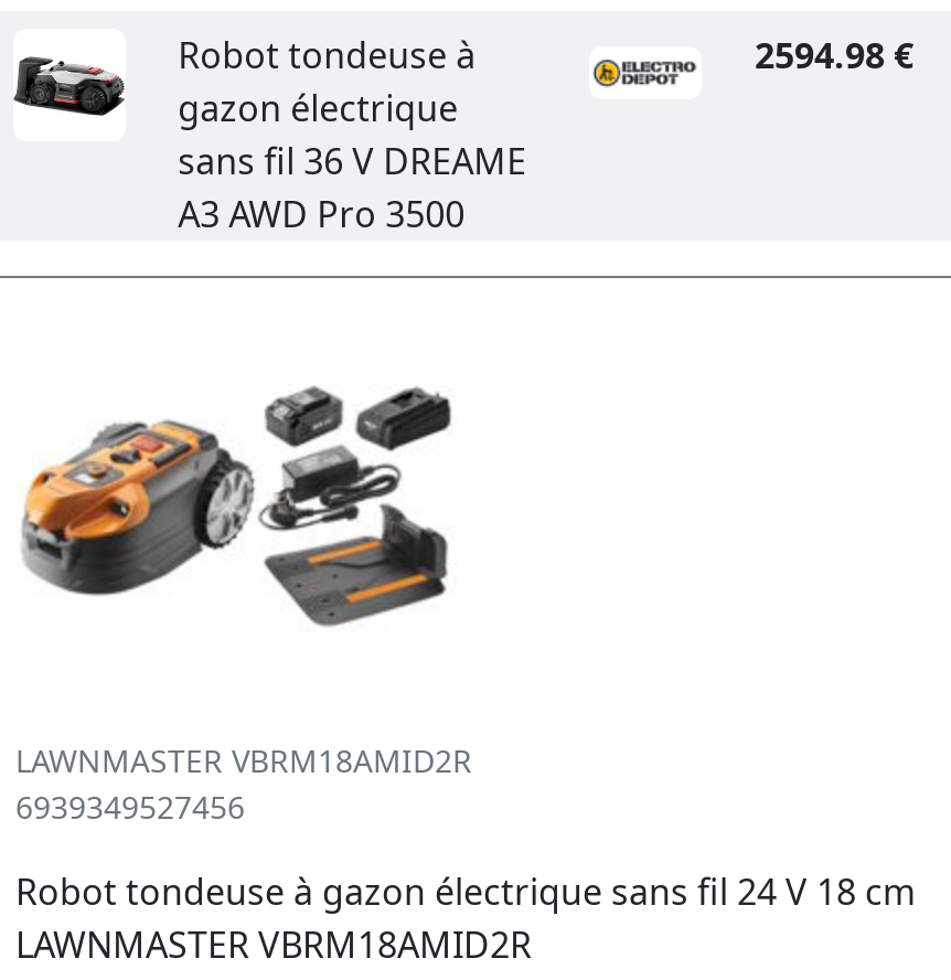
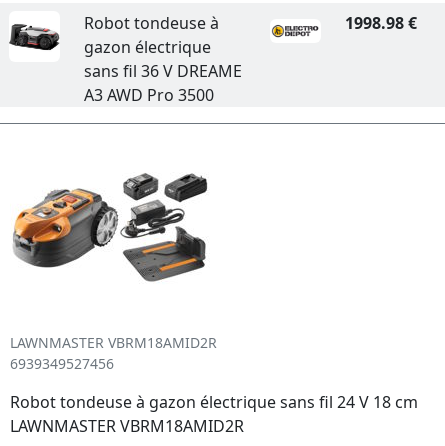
[755,31,913,79] 2594.98 € -> [345,12,417,34] 1998.98 €

